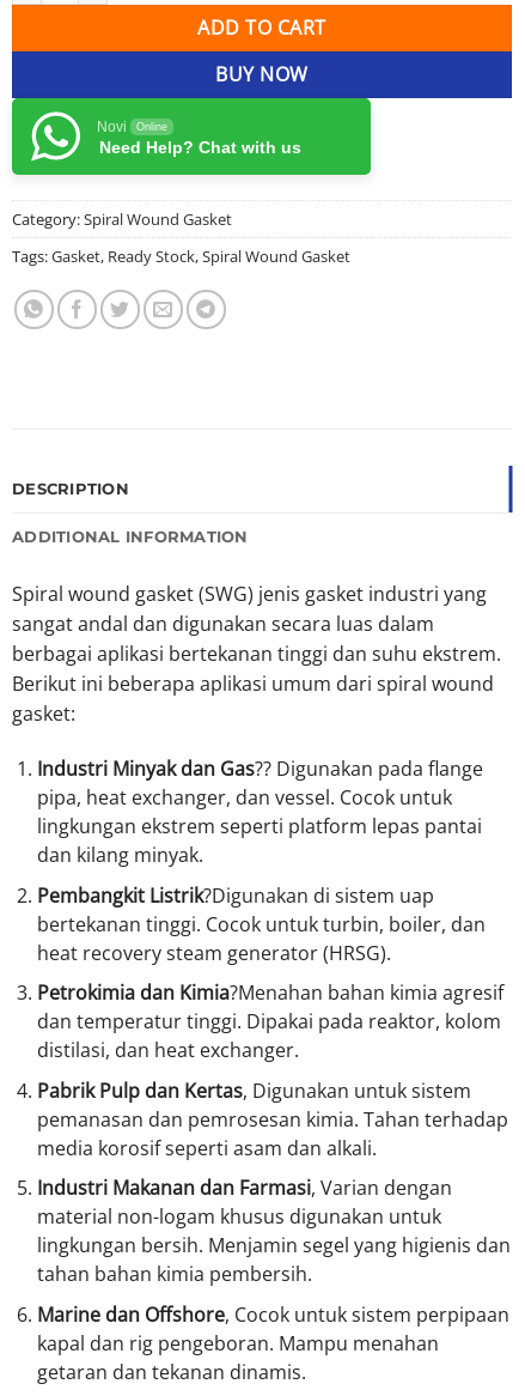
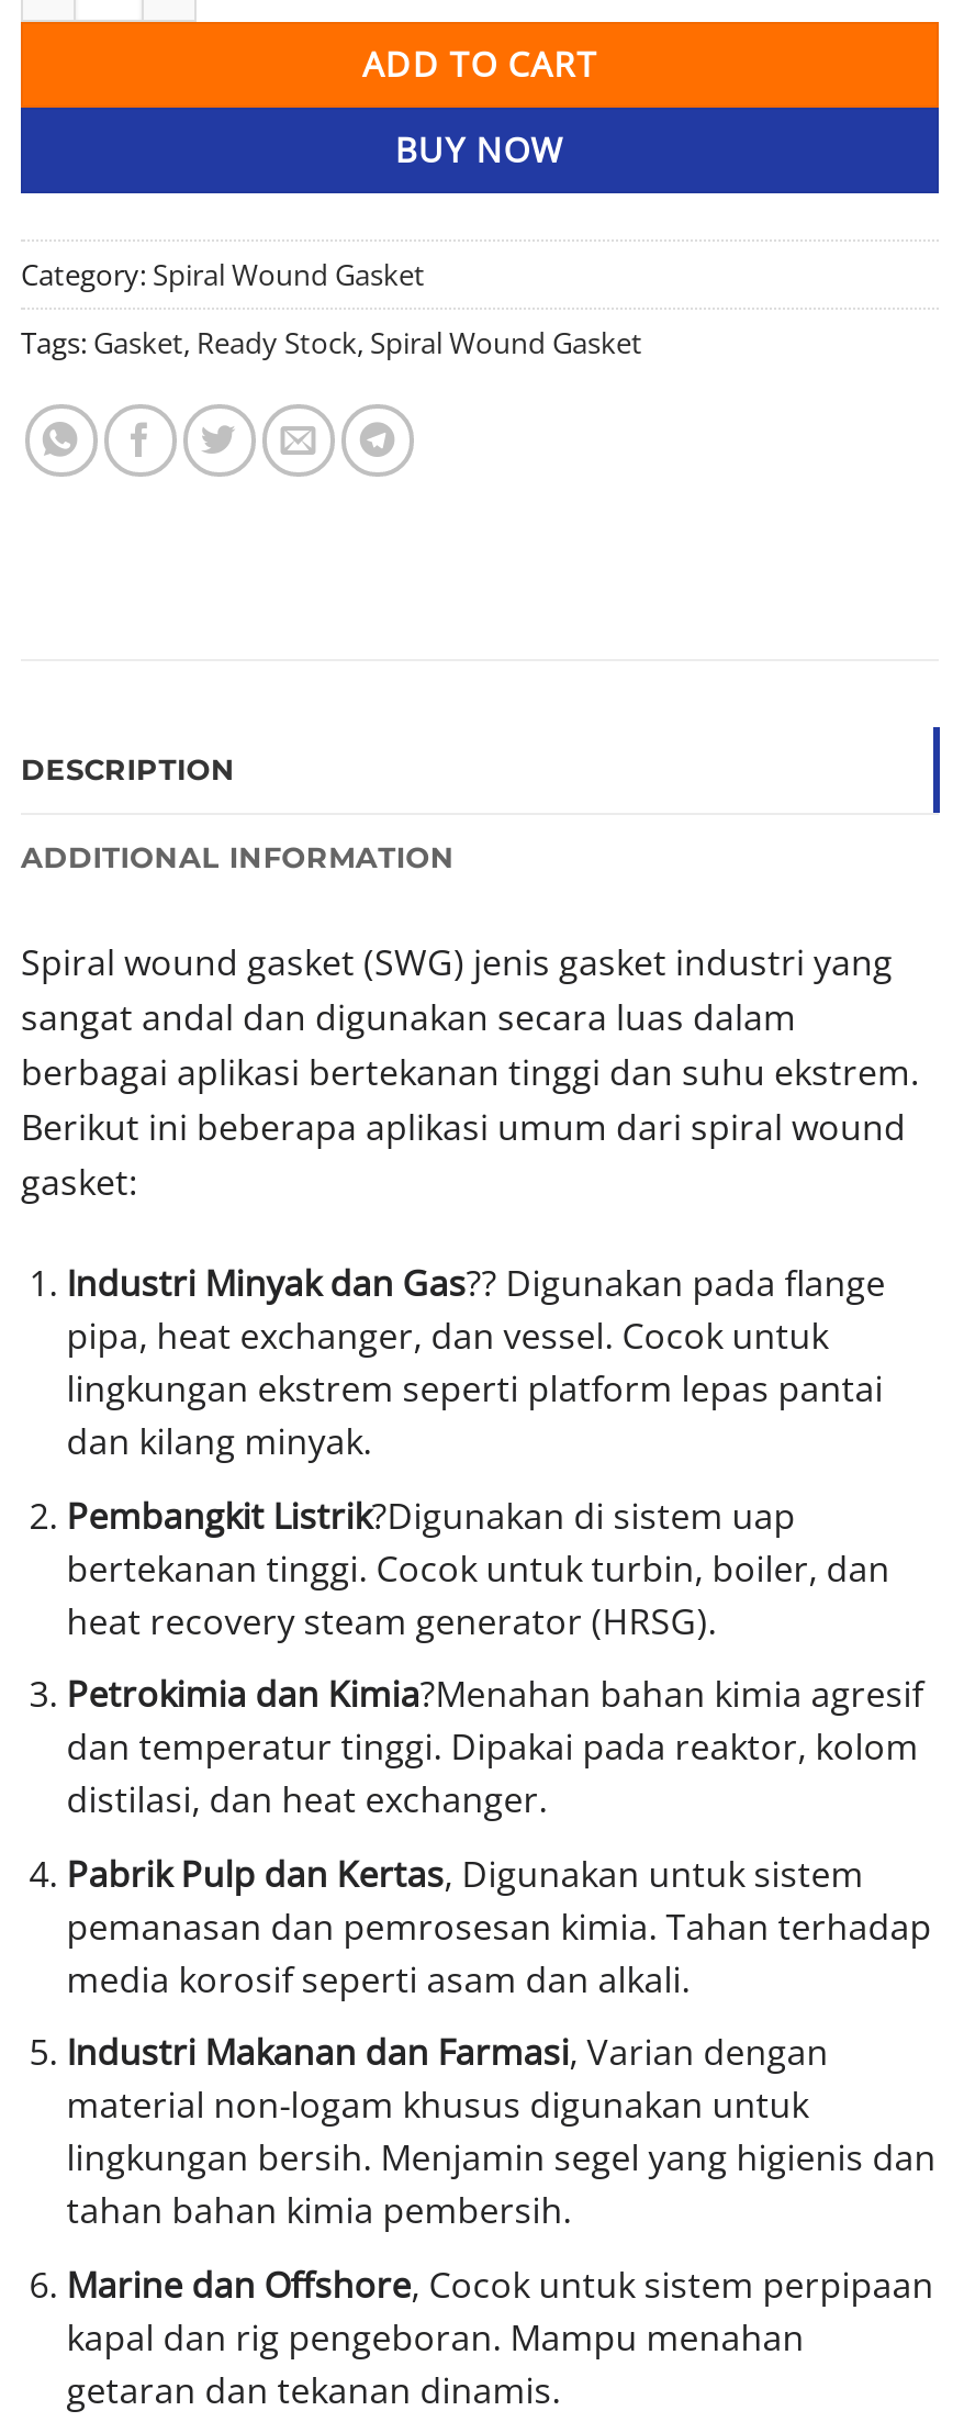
[11,97,372,176] [image] | Novi | Online | Need Help? Chat with us -> none

